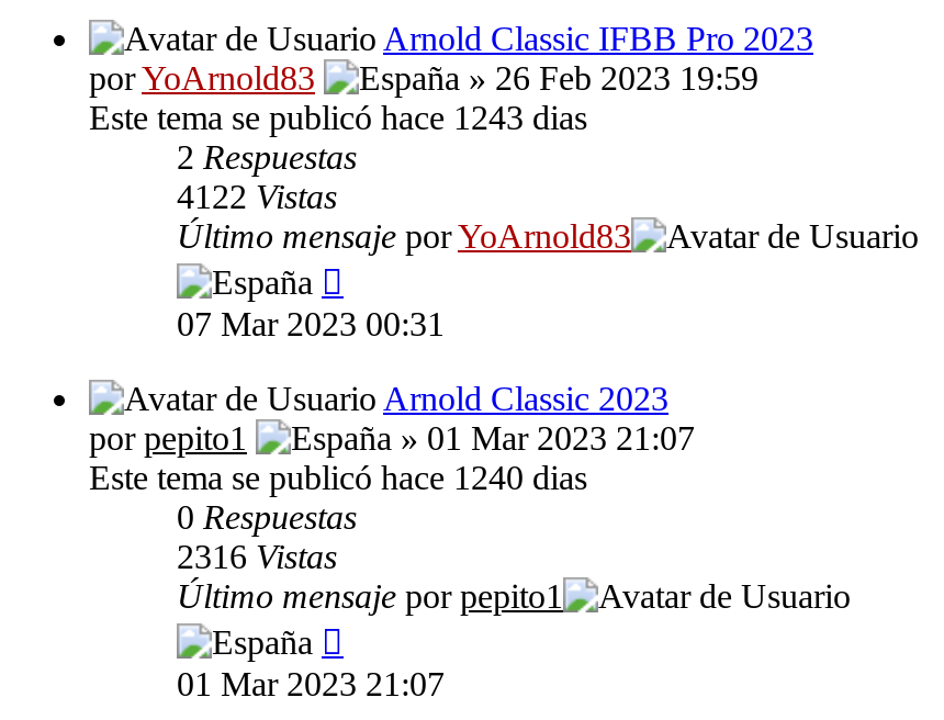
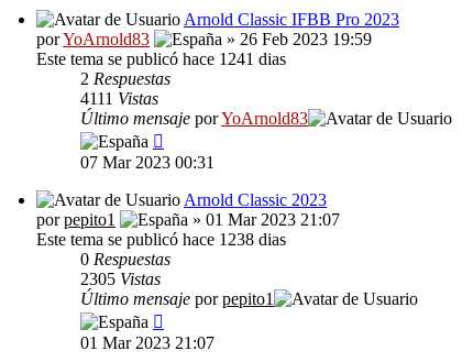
[89,98,587,135] Este tema se publicó hace 1243 dias -> [36,49,286,68] Este tema se publicó hace 1241 dias
[177,177,337,214] 4122 Vistas -> [80,89,158,107] 4111 Vistas
[89,458,587,495] Este tema se publicó hace 1240 dias -> [36,230,286,248] Este tema se publicó hace 1238 dias
[177,537,337,574] 2316Vistas -> [80,269,161,288] 2305Vistas

